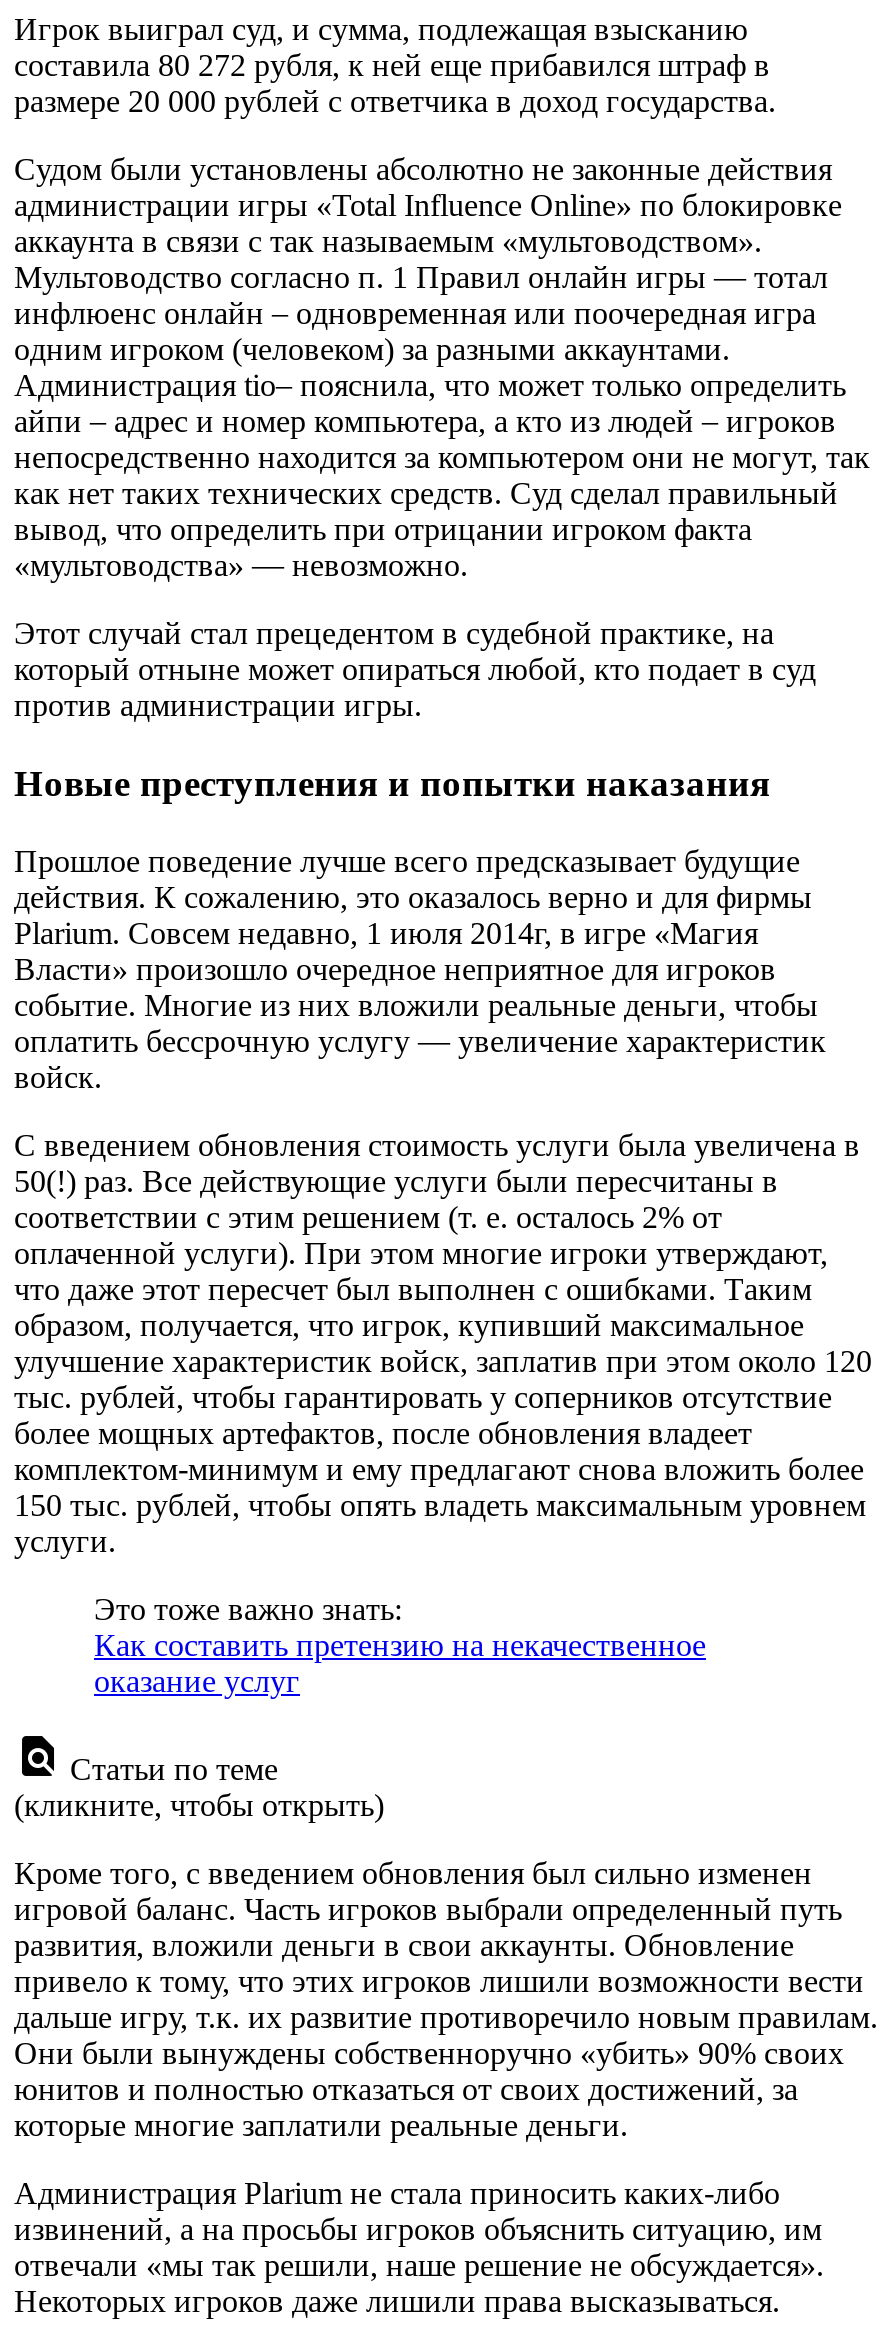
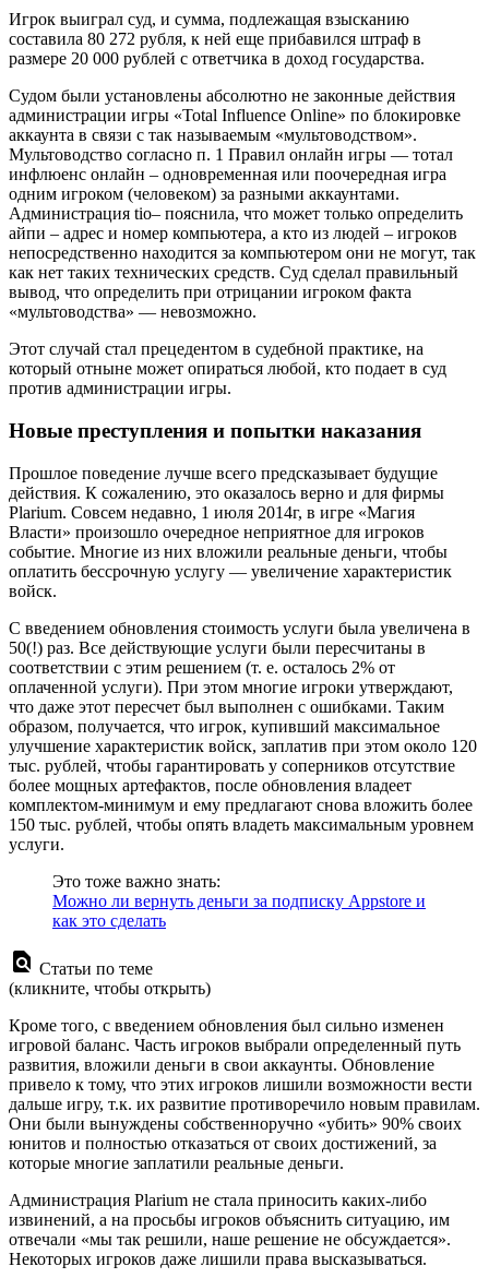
[94,1627,706,1697] Как составить претензию на некачественное | оказание услуг -> [52,891,426,929] Можно ли вернуть деньги за подписку Appstore и | как это сделать

